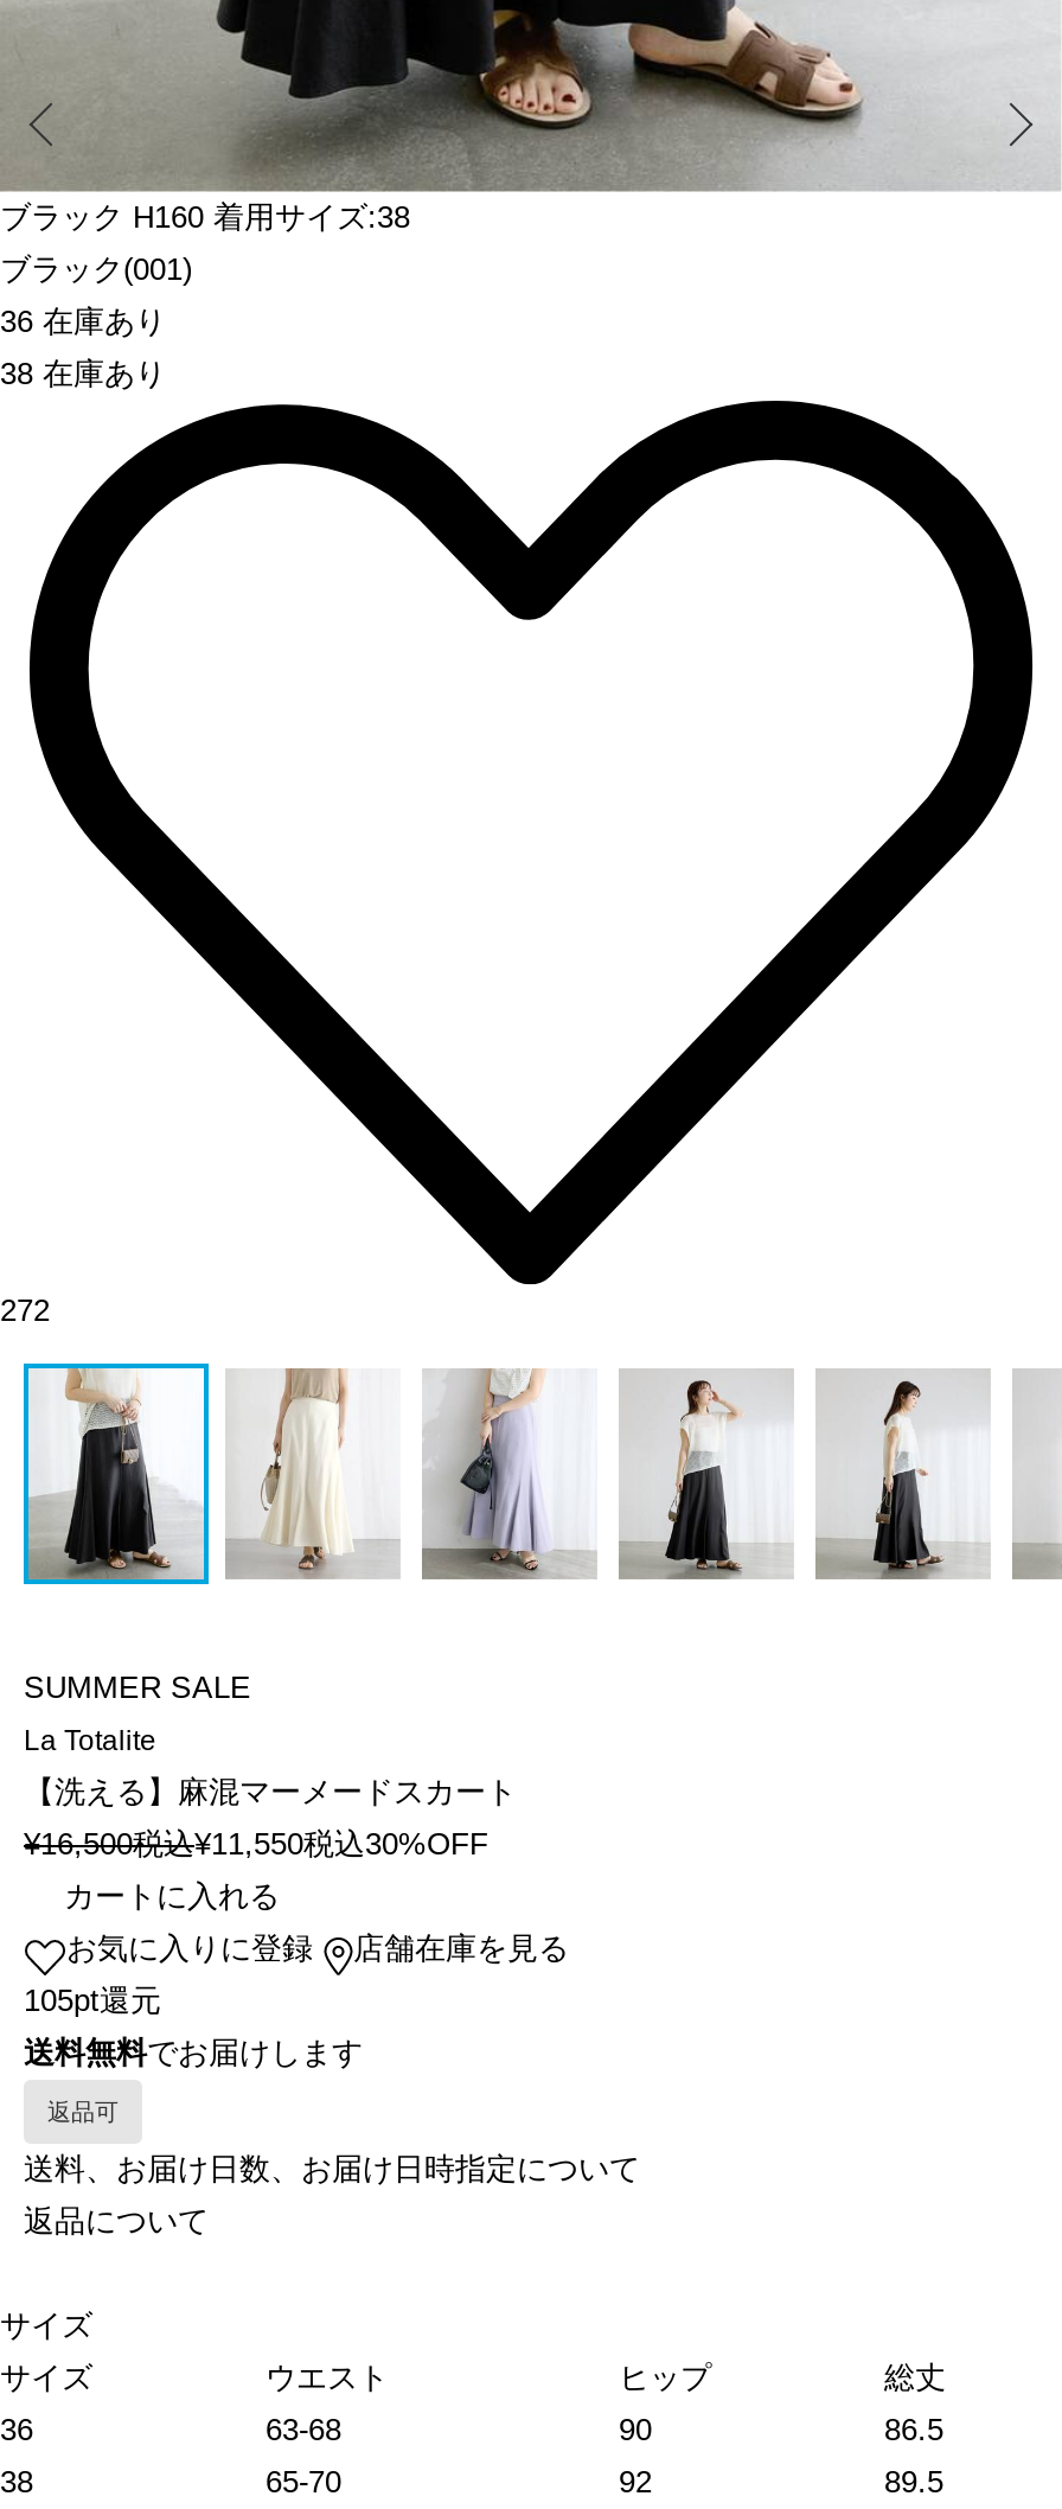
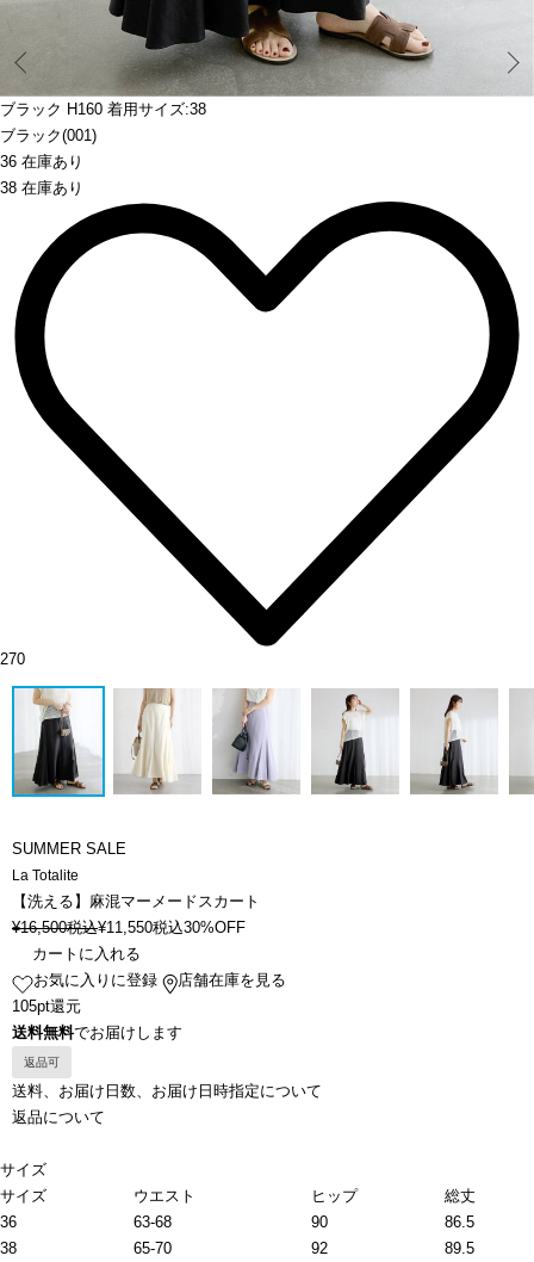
[0,1293,50,1329] 272 -> [0,650,25,668] 270

